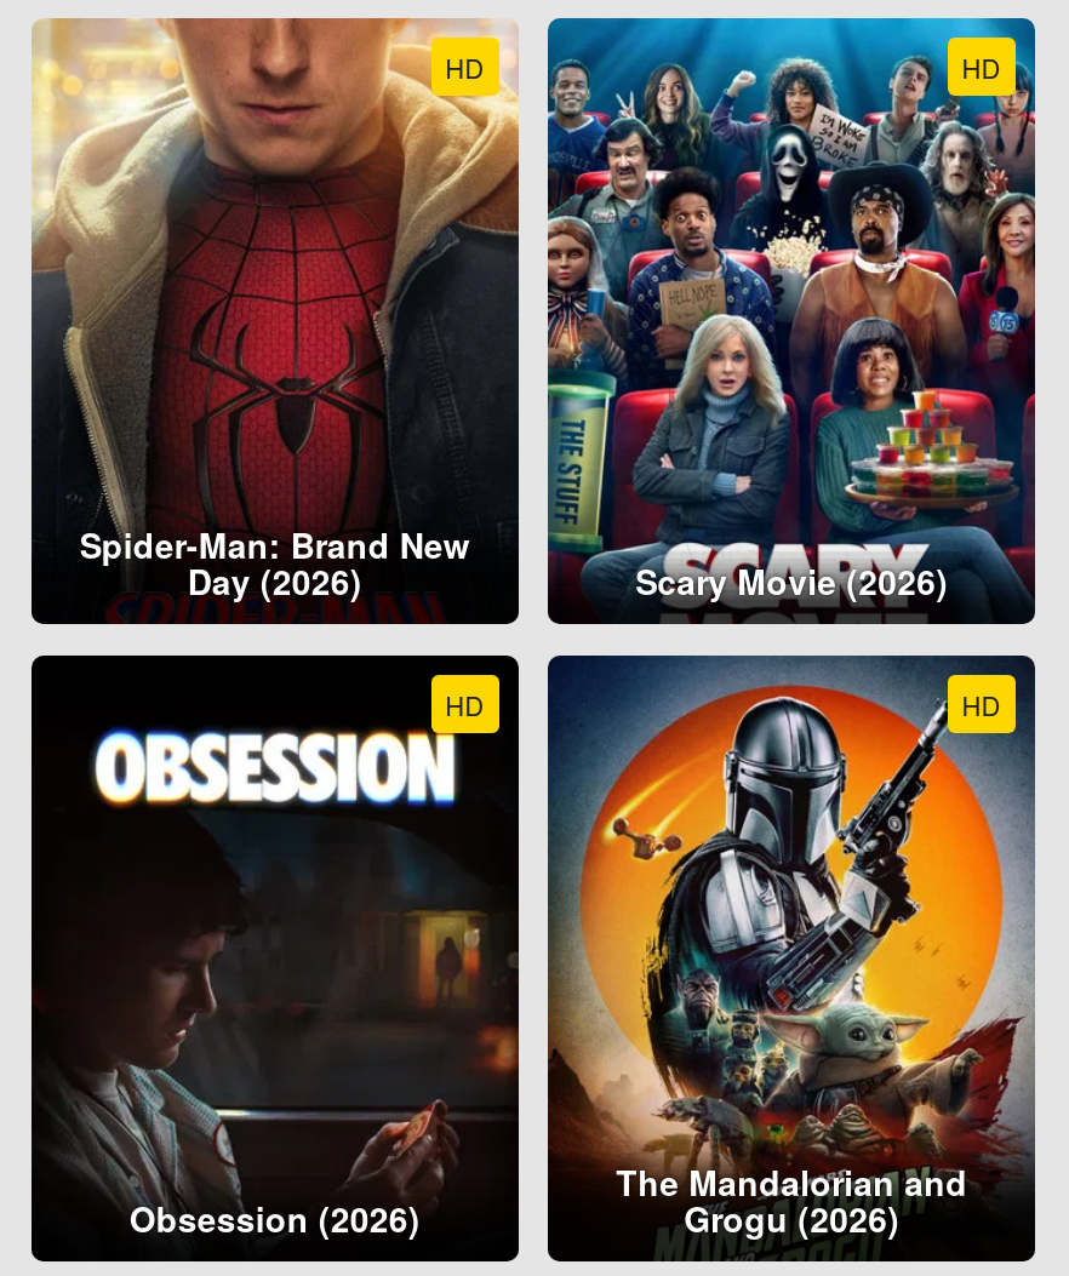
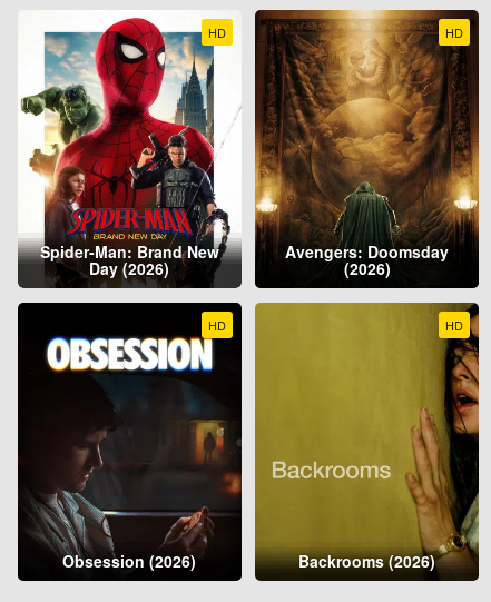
[29,16,521,624] [image] -> [18,10,242,288] [image]
[545,16,1037,605] [image] | Scary Movie (2026) -> [254,9,480,280] [image] | Avengers: Doomsday | (2026)
[545,653,1037,1242] [image] | The Mandalorian and | Grogu (2026) -> [254,302,480,573] [image] | Backrooms (2026)

